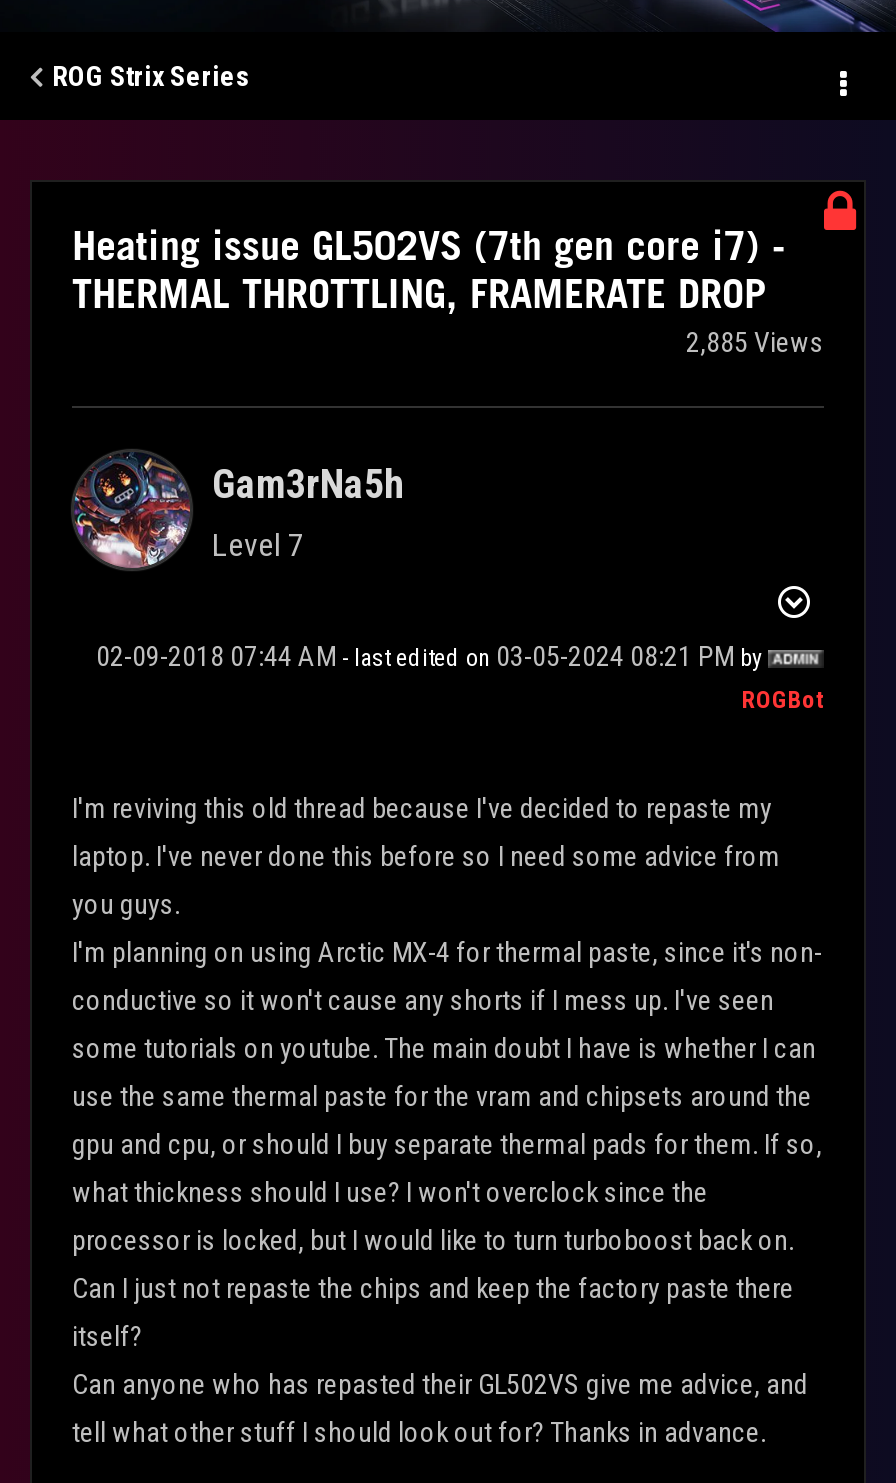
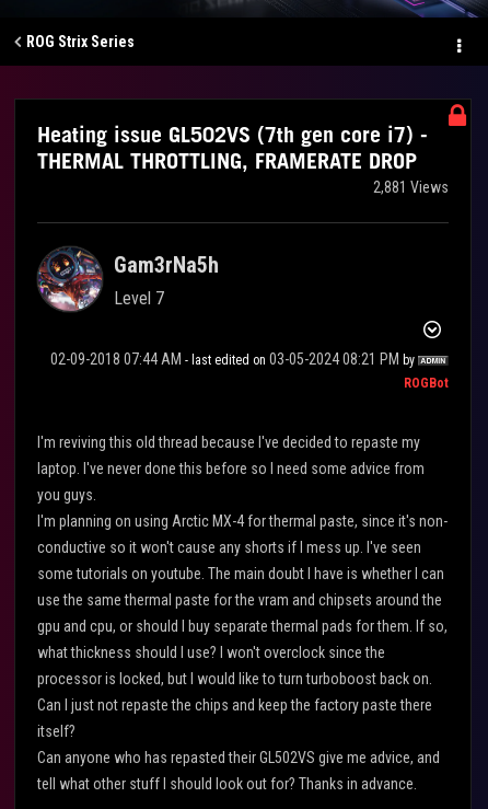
[686,326,824,358] 2,885 Views -> [373,178,449,196] 2,881 Views

